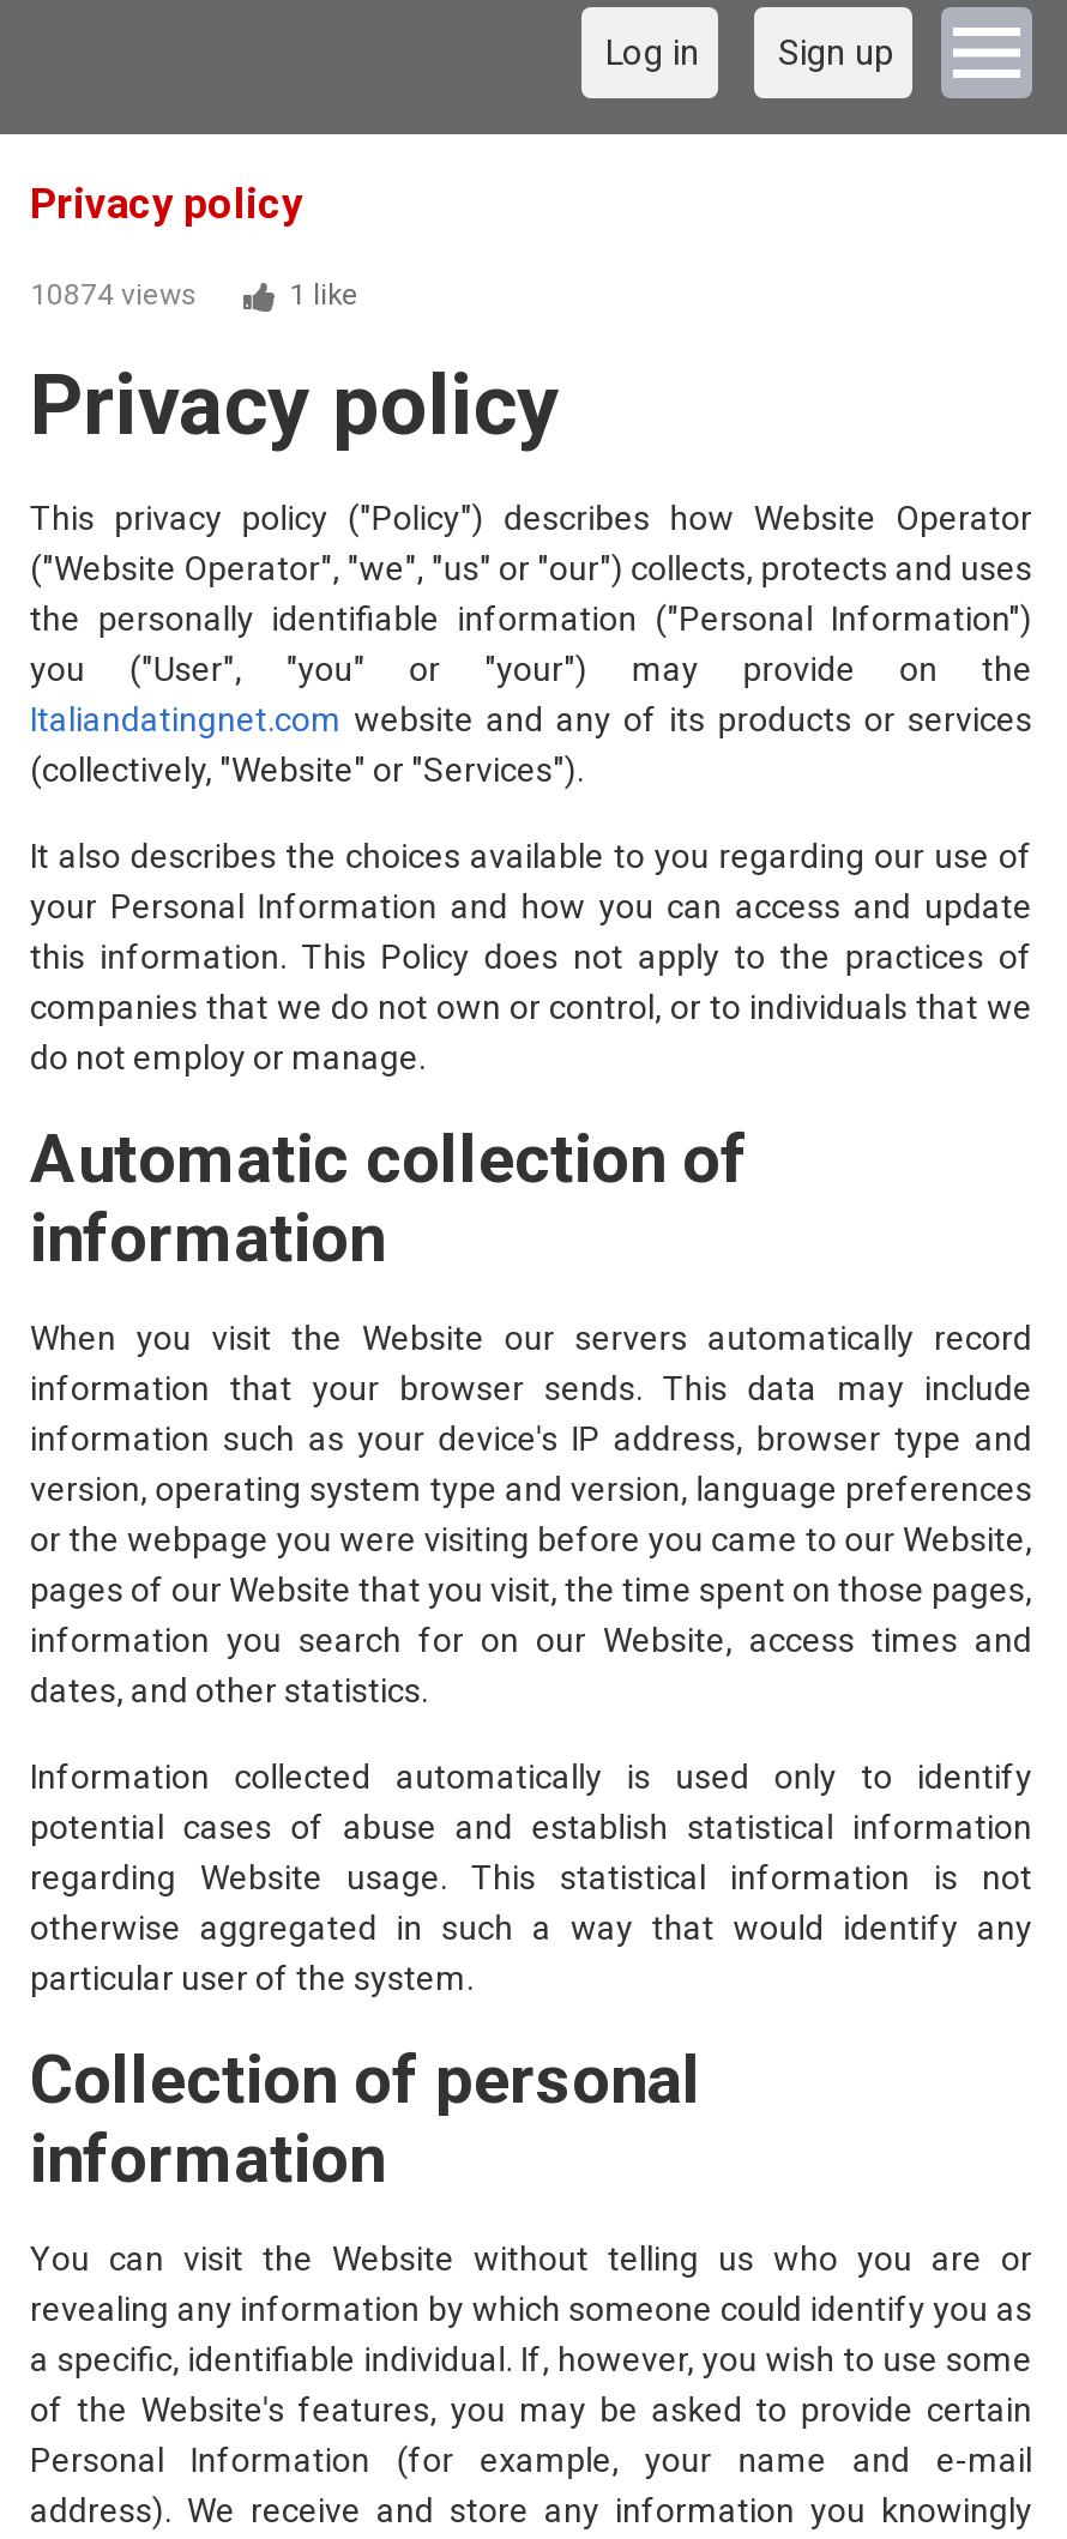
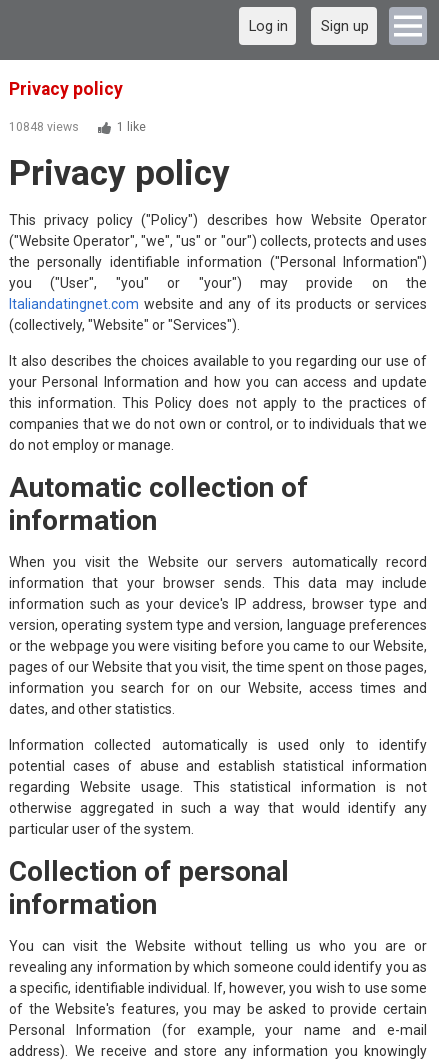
[30,278,198,312] 10874 views -> [9,120,79,134] 10848 views

